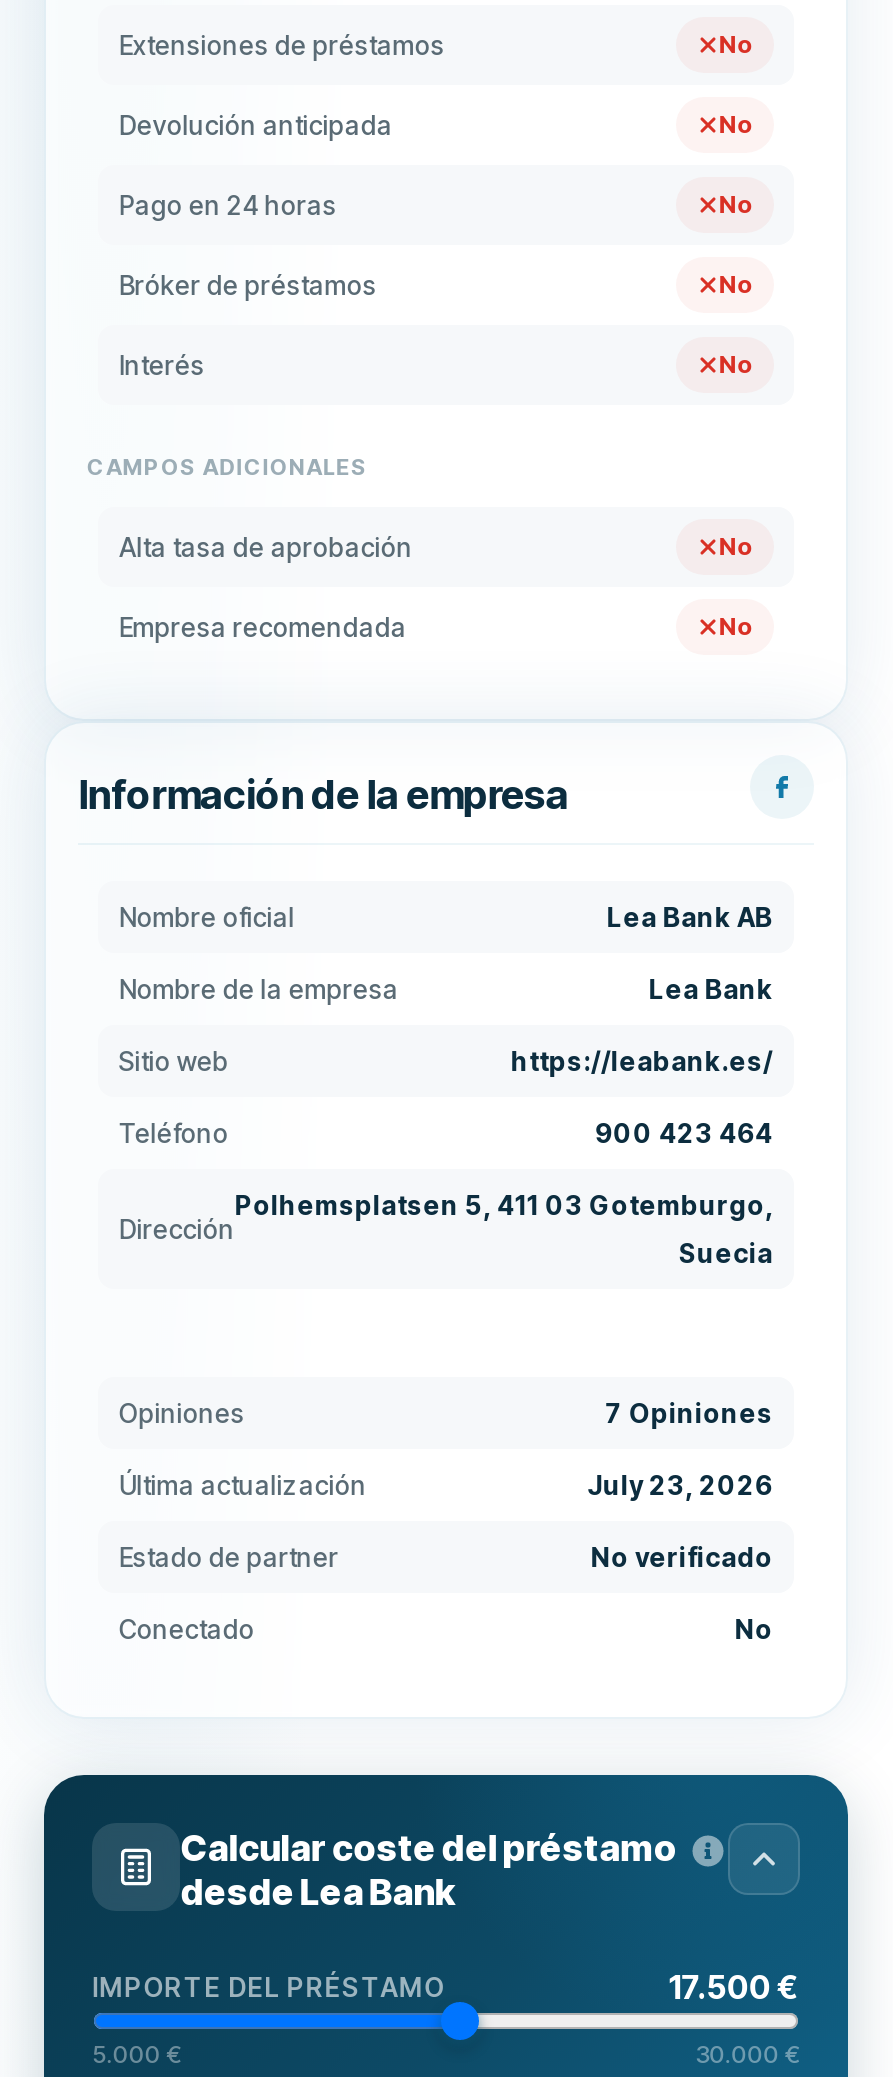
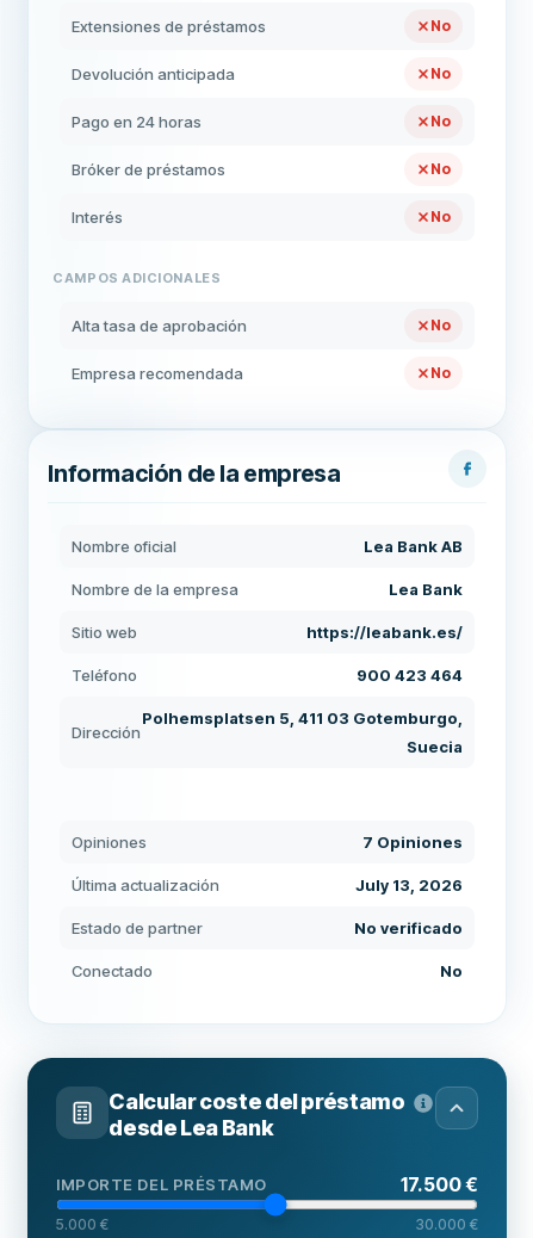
[587,1469,773,1501] July 23, 2026 -> [355,875,462,895] July 13, 2026

